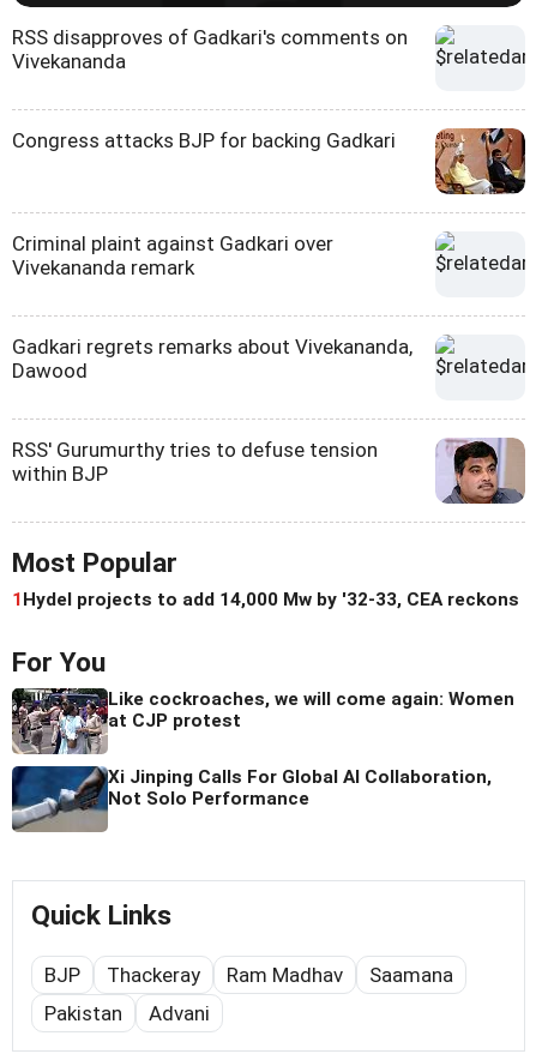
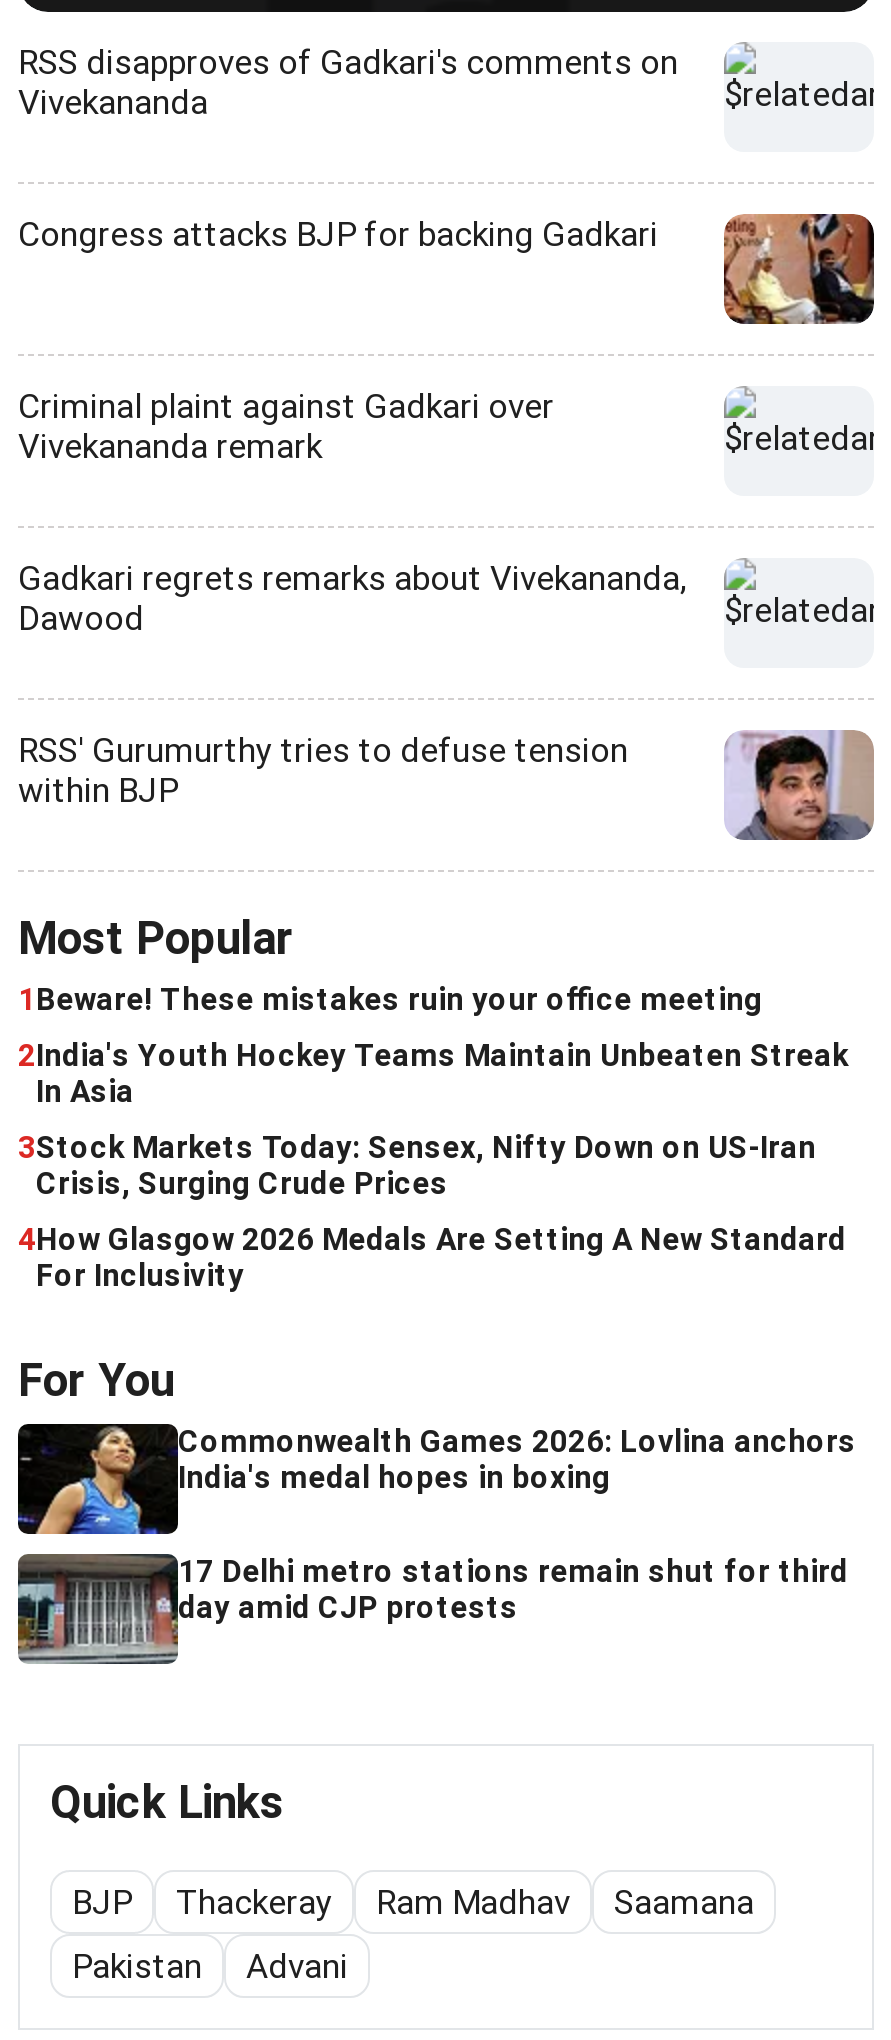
[12,588,519,610] 1 Hydel projects to add 14,000 Mw by '32-33, CEA reckons -> [18,981,848,1293] 1 Beware! These mistakes ruin your office meeting | 2India's Youth Hockey Teams Maintain Unbeaten Streak | In Asia | 3Stock Markets Today: Sensex, Nifty Down on US-Iran | Crisis, Surging Crude Prices | 4How Glasgow 2026 Medals Are Setting A New Standard | For Inclusivity
[11,687,514,755] [image] | Like cockroaches, we will come again: Women | at CJP protest -> [16,1423,856,1536] [image] | Commonwealth Games 2026: Lovlina anchors | India's medal hopes in boxing
[12,765,492,832] [image] | Xi Jinping Calls For Global AI Collaboration, | Not Solo Performance -> [18,1552,848,1664] [image] | 17 Delhi metro stations remain shut for third | day amid CJP protests

